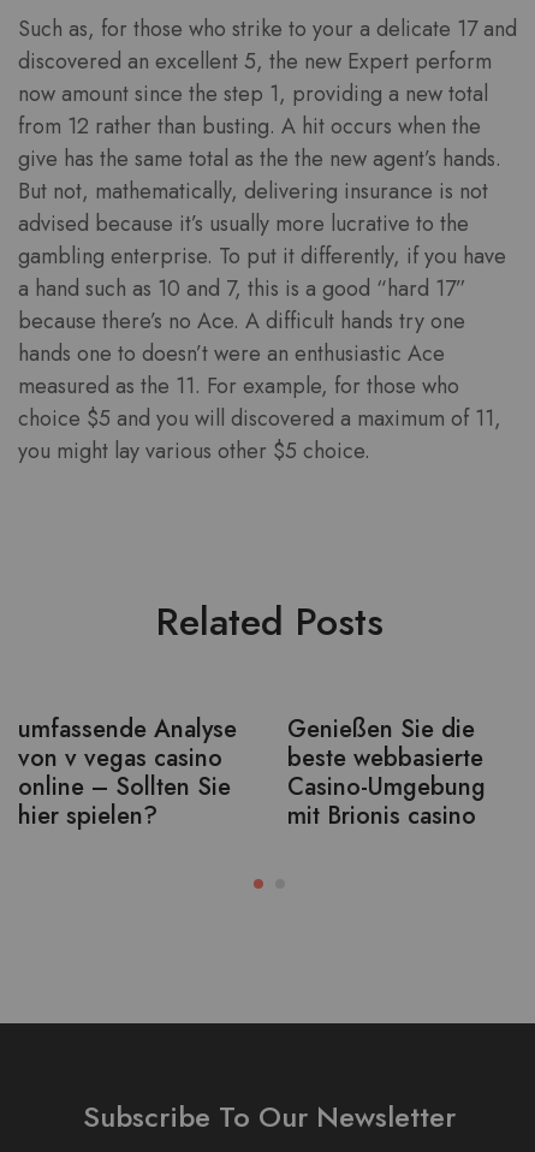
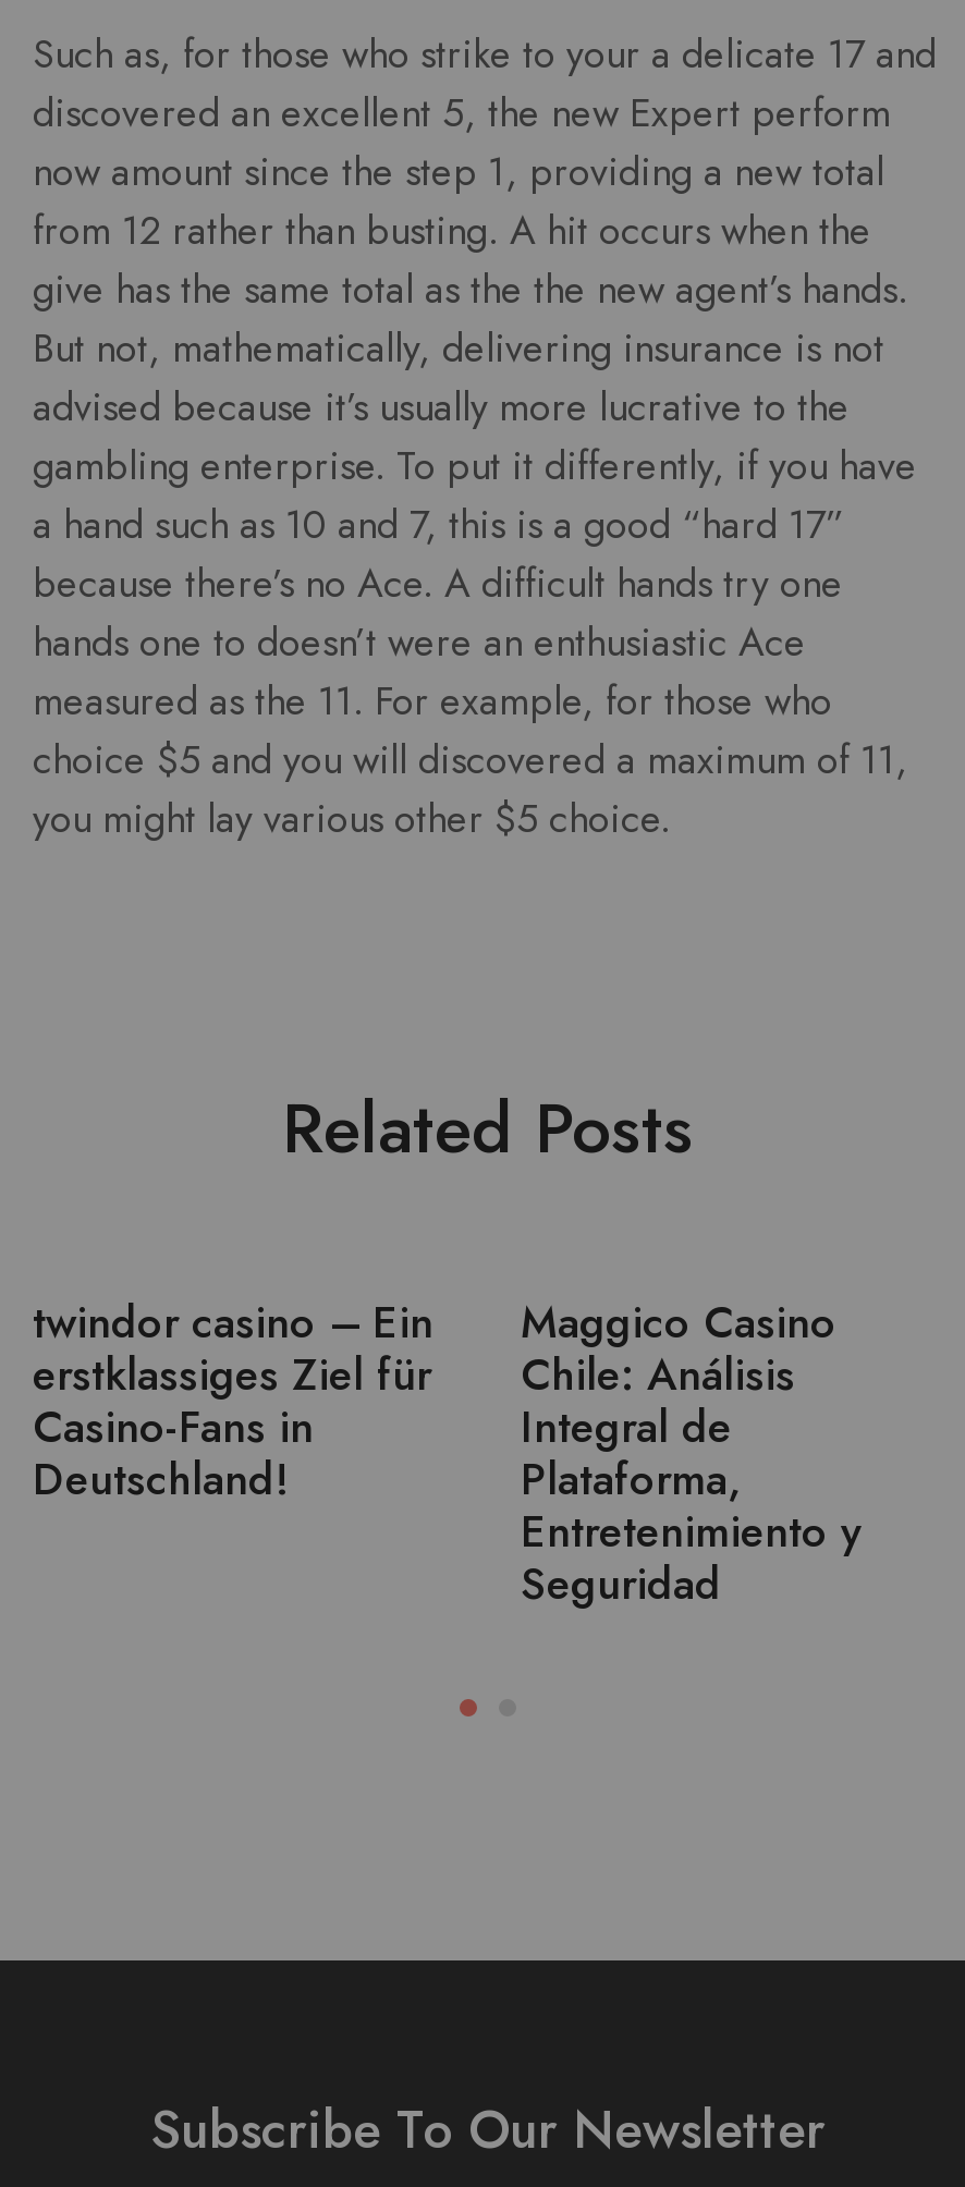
[18,711,237,833] umfassende Analyse | von v vegas casino | online – Sollten Sie | hier spielen? -> [33,1291,433,1511] twindor casino – Ein | erstklassiges Ziel für | Casino-Fans in | Deutschland!
[287,711,486,833] Genießen Sie die | beste webbasierte | Casino-Umgebung | mit Brionis casino -> [521,1291,860,1615] Maggico Casino | Chile: Análisis | Integral de | Plataforma, | Entretenimiento y | Seguridad

